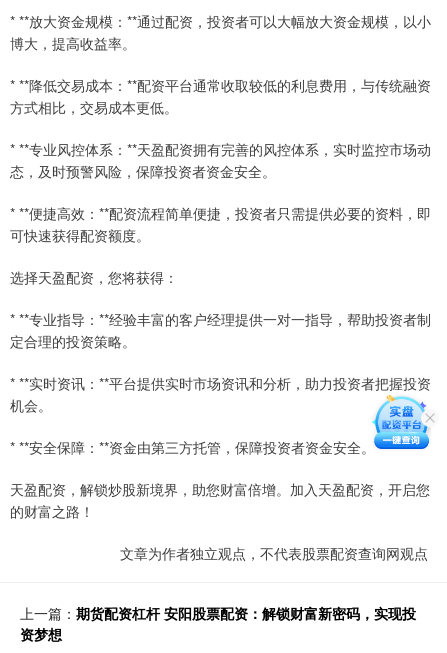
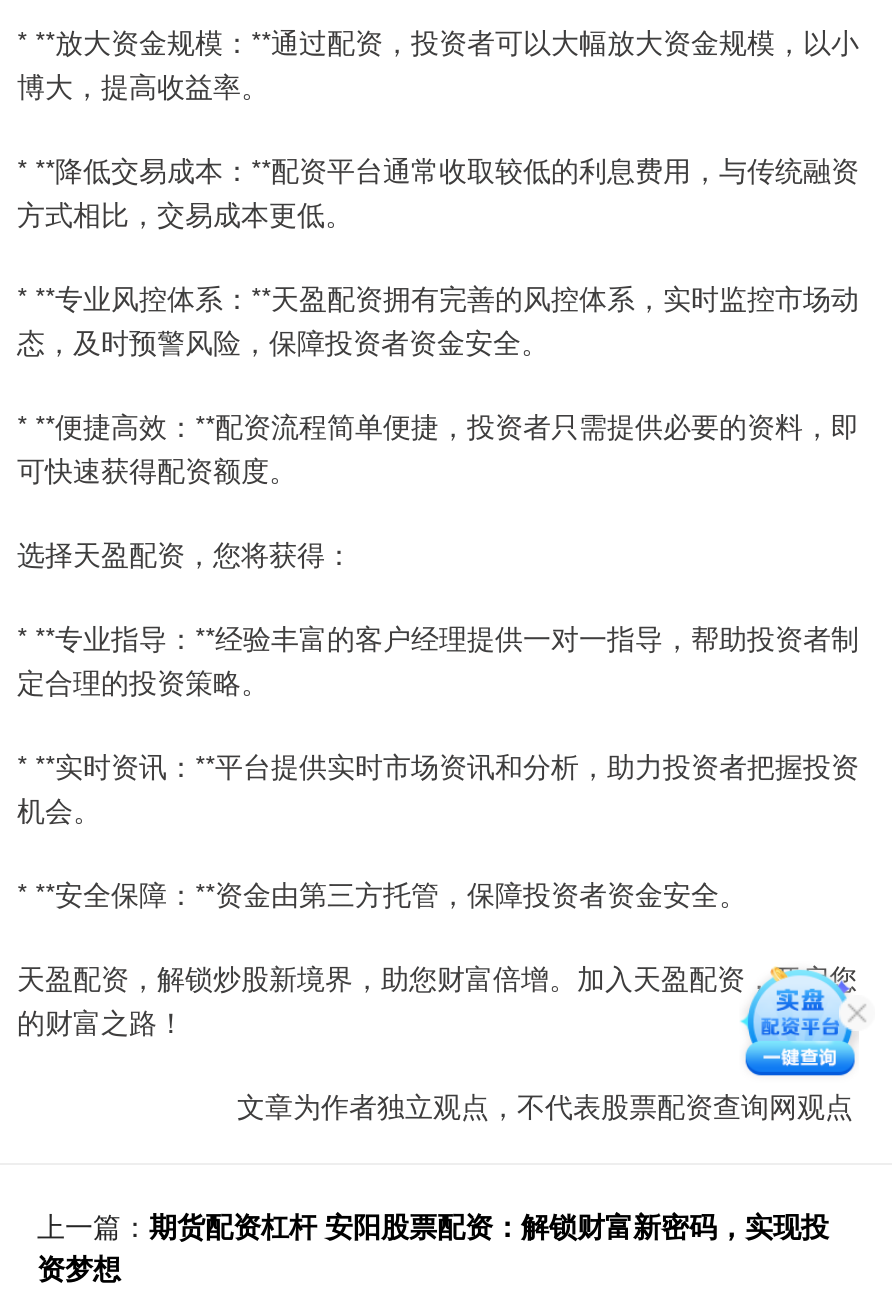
[371,395,435,451] [image] -> none
none -> [739,1001,867,1079] [image]

